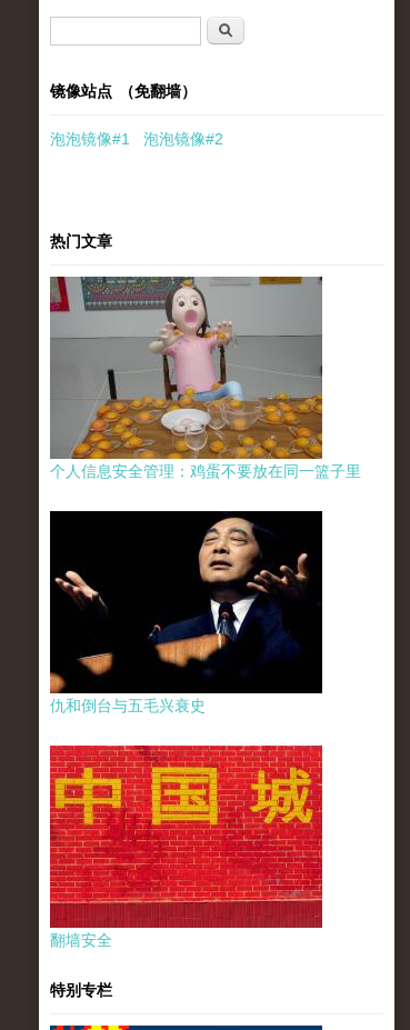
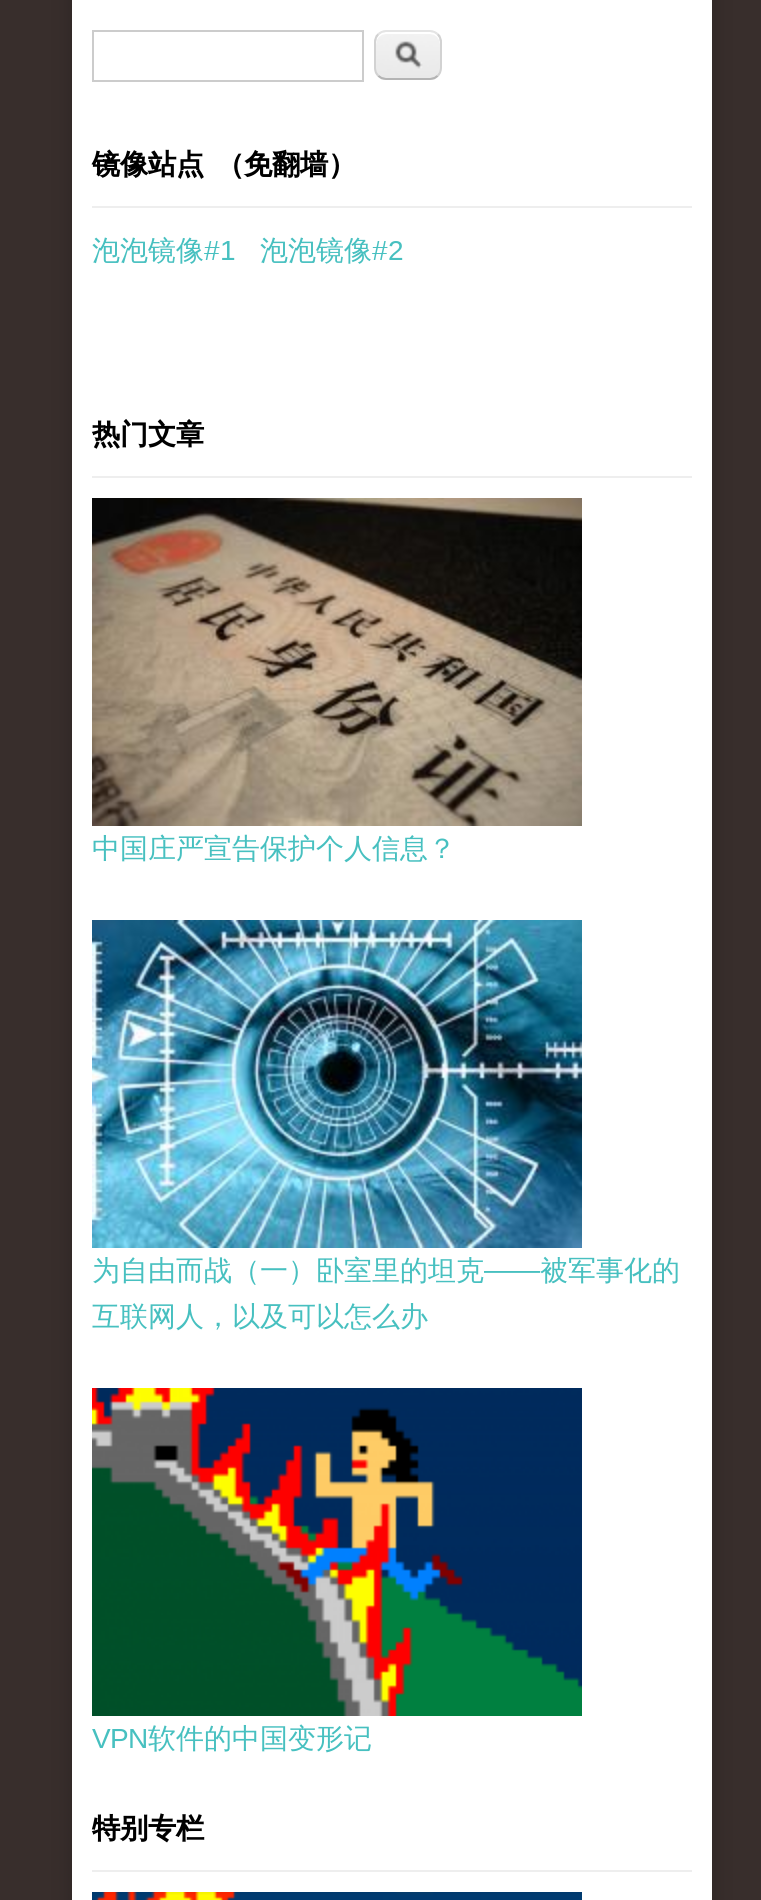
[49,276,361,480] [image] | 个人信息安全管理：鸡蛋不要放在同一篮子里 -> [90,498,582,864] [image] | 中国庄严宣告保护个人信息？
[49,510,323,714] [image] | 仇和倒台与五毛兴衰史 -> [90,926,680,1332] [image] | 为自由而战（一）卧室里的坦克——被军事化的 | 互联网人，以及可以怎么办
[49,744,323,948] [image] | 翻墙安全 -> [90,1386,584,1753] [image] | VPN软件的中国变形记

